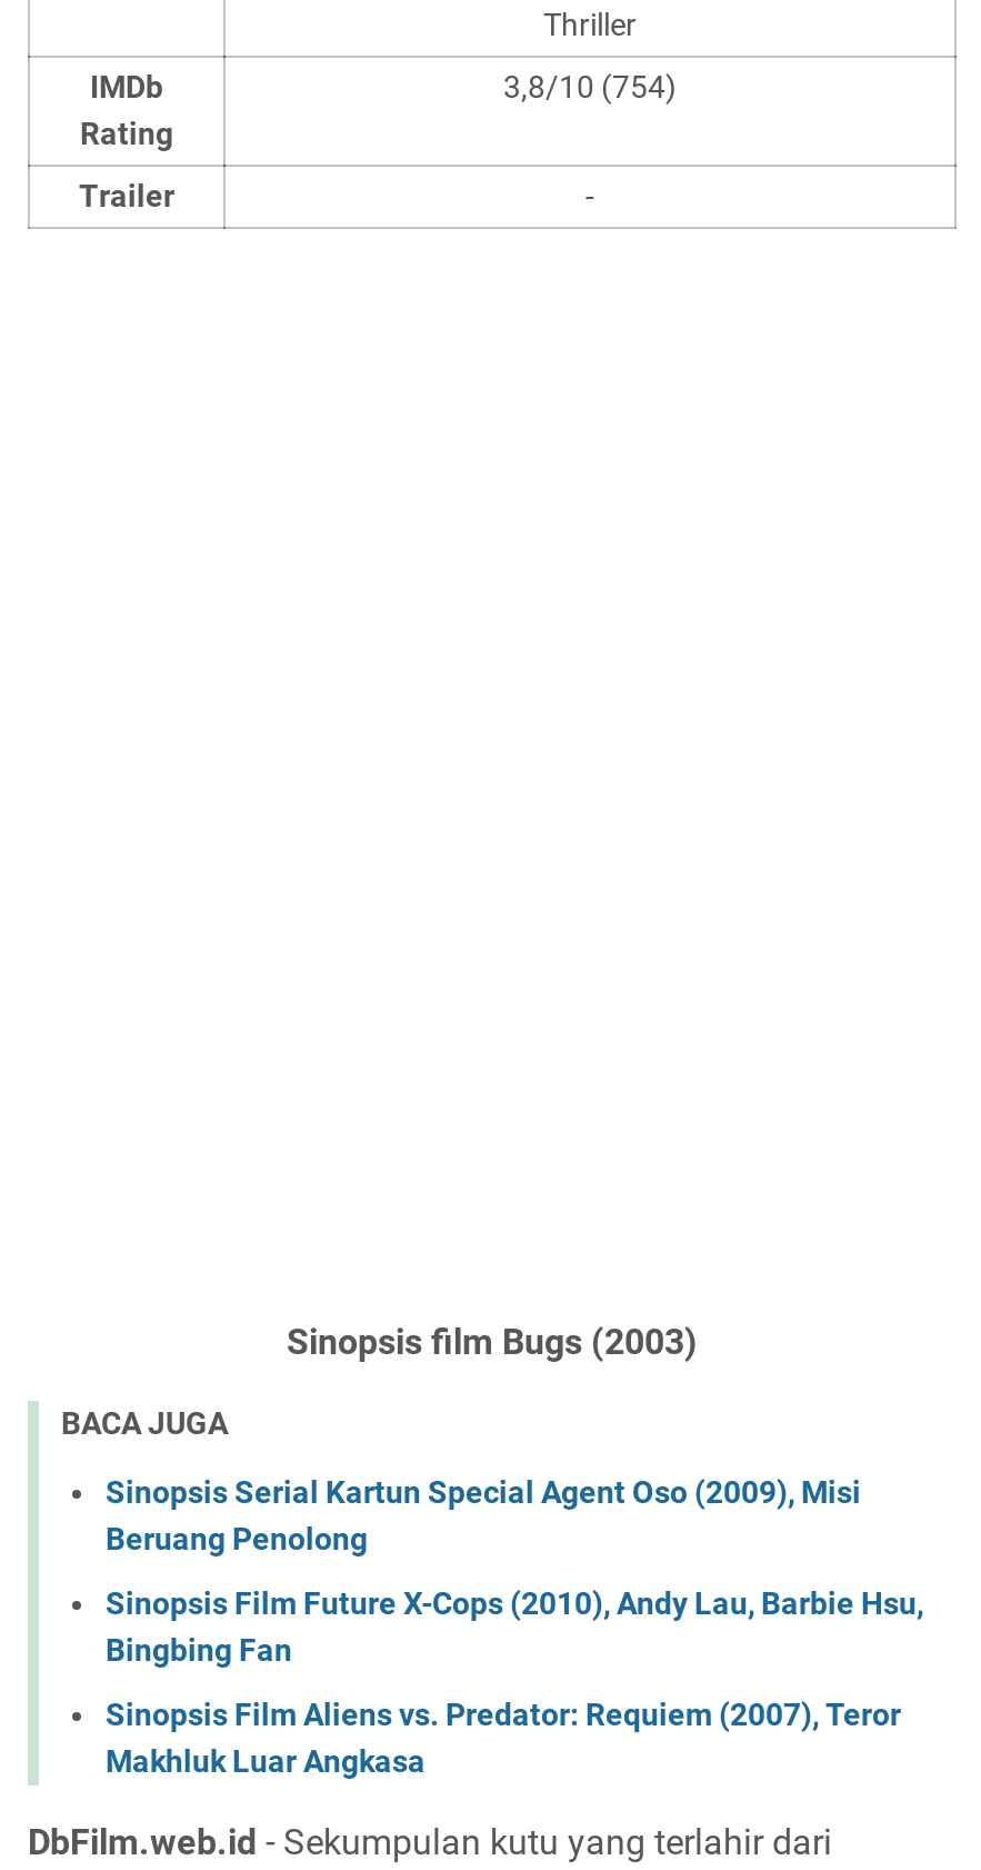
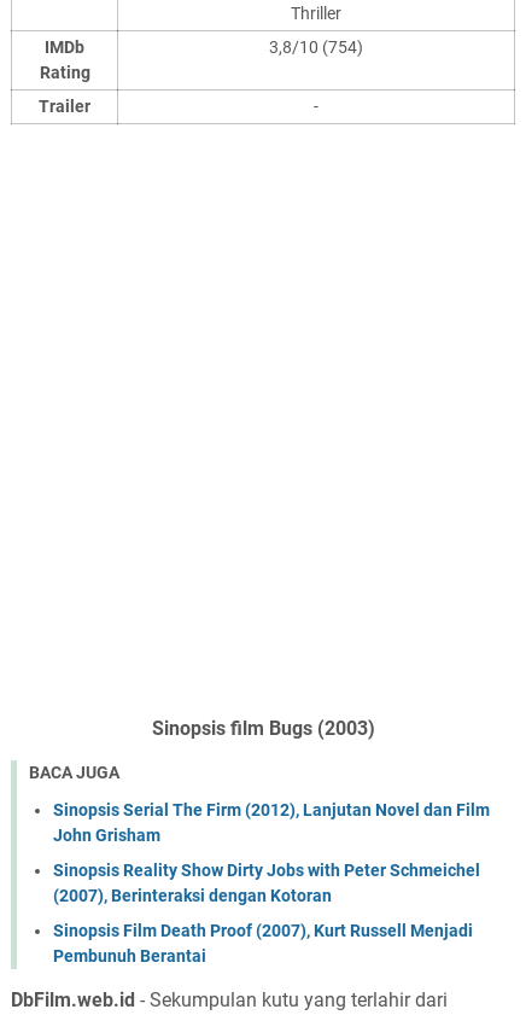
[106,1473,861,1556] Sinopsis Serial Kartun Special Agent Oso (2009), Misi | Beruang Penolong -> [53,800,490,844] Sinopsis Serial The Firm (2012), Lanjutan Novel dan Film | John Grisham
[106,1584,923,1667] Sinopsis Film Future X-Cops (2010), Andy Lau, Barbie Hsu, | Bingbing Fan -> [53,860,480,905] Sinopsis Reality Show Dirty Jobs with Peter Schmeichel | (2007), Berinteraksi dengan Kotoran
[106,1696,901,1778] Sinopsis Film Aliens vs. Predator: Requiem (2007), Teror | Makhluk Luar Angkasa -> [53,920,473,965] Sinopsis Film Death Proof (2007), Kurt Russell Menjadi | Pembunuh Berantai

